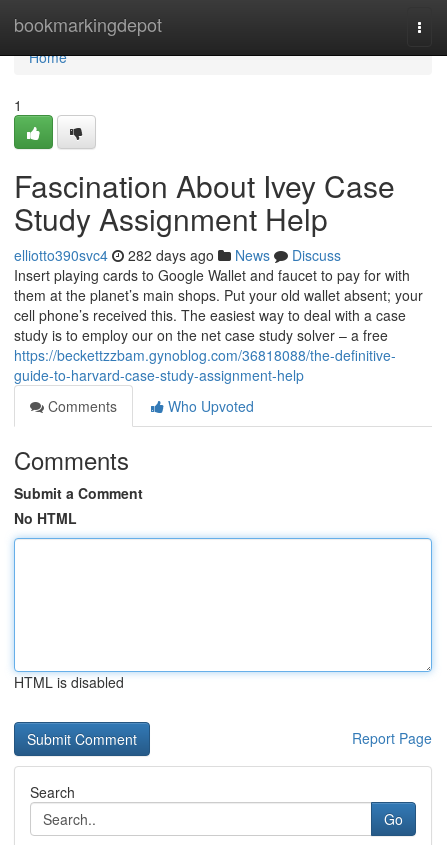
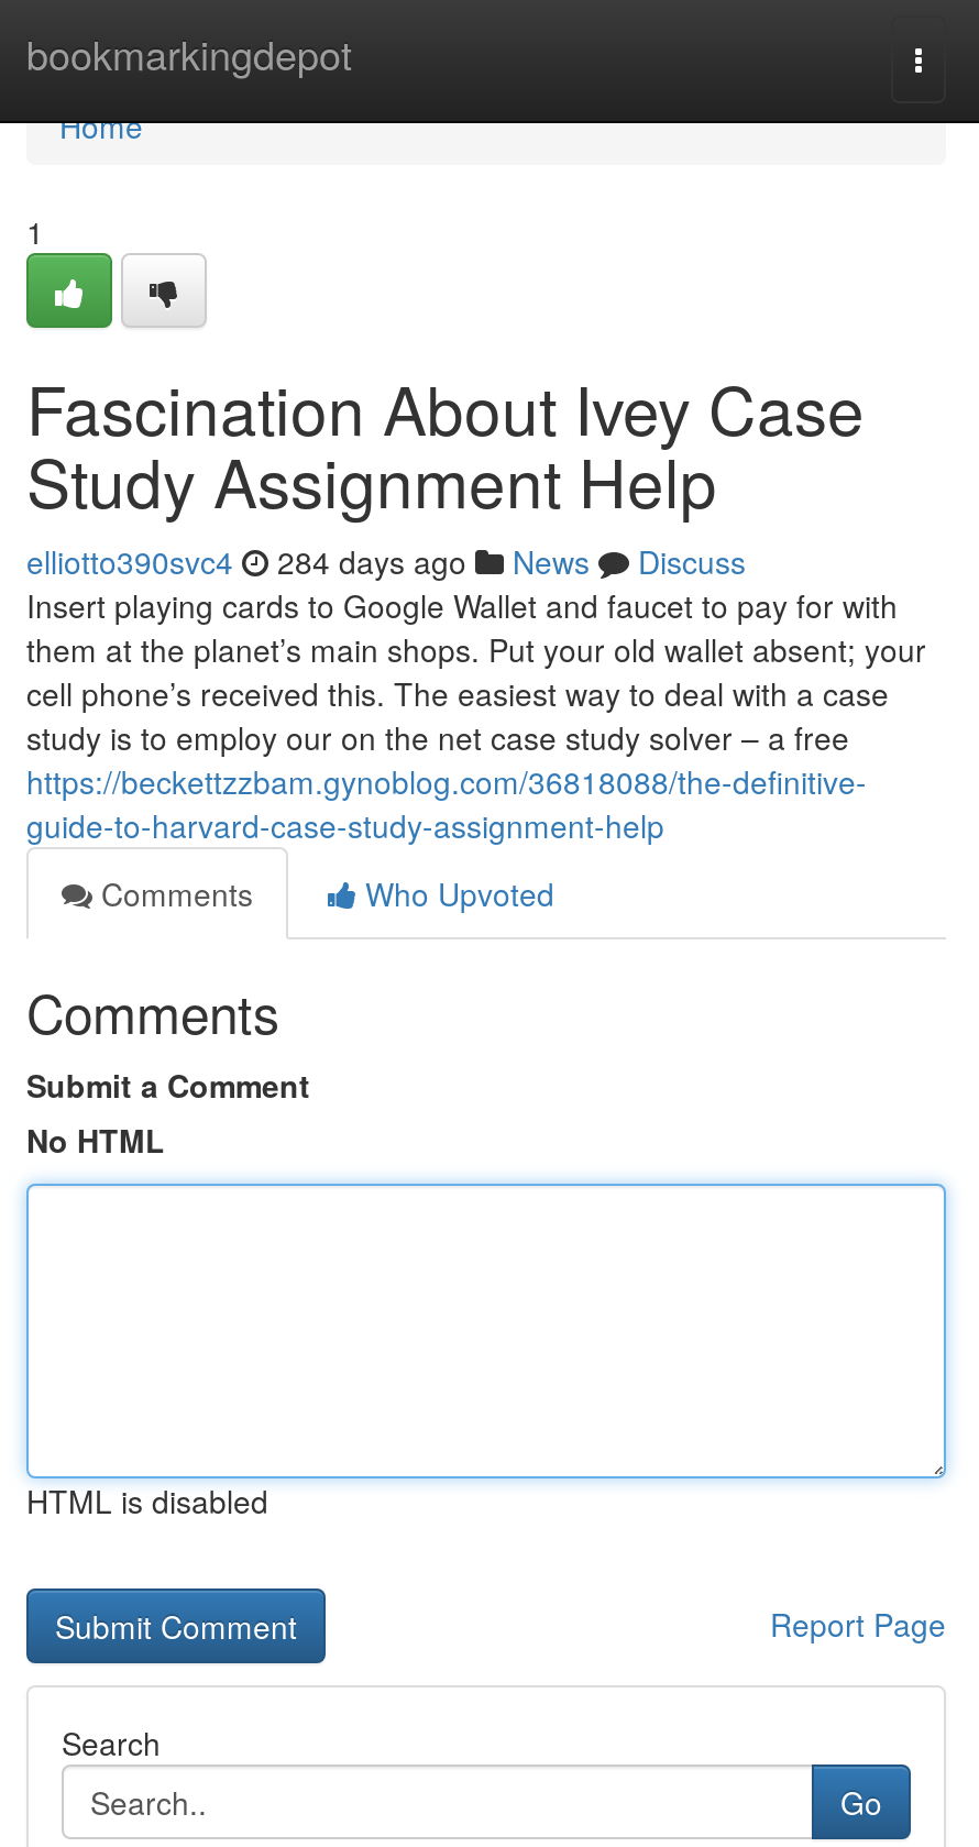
[14,245,341,265] elliotto390svc4 282 days ago News Discuss -> [26,539,746,583] elliotto390svc4 284 days ago News Discuss

